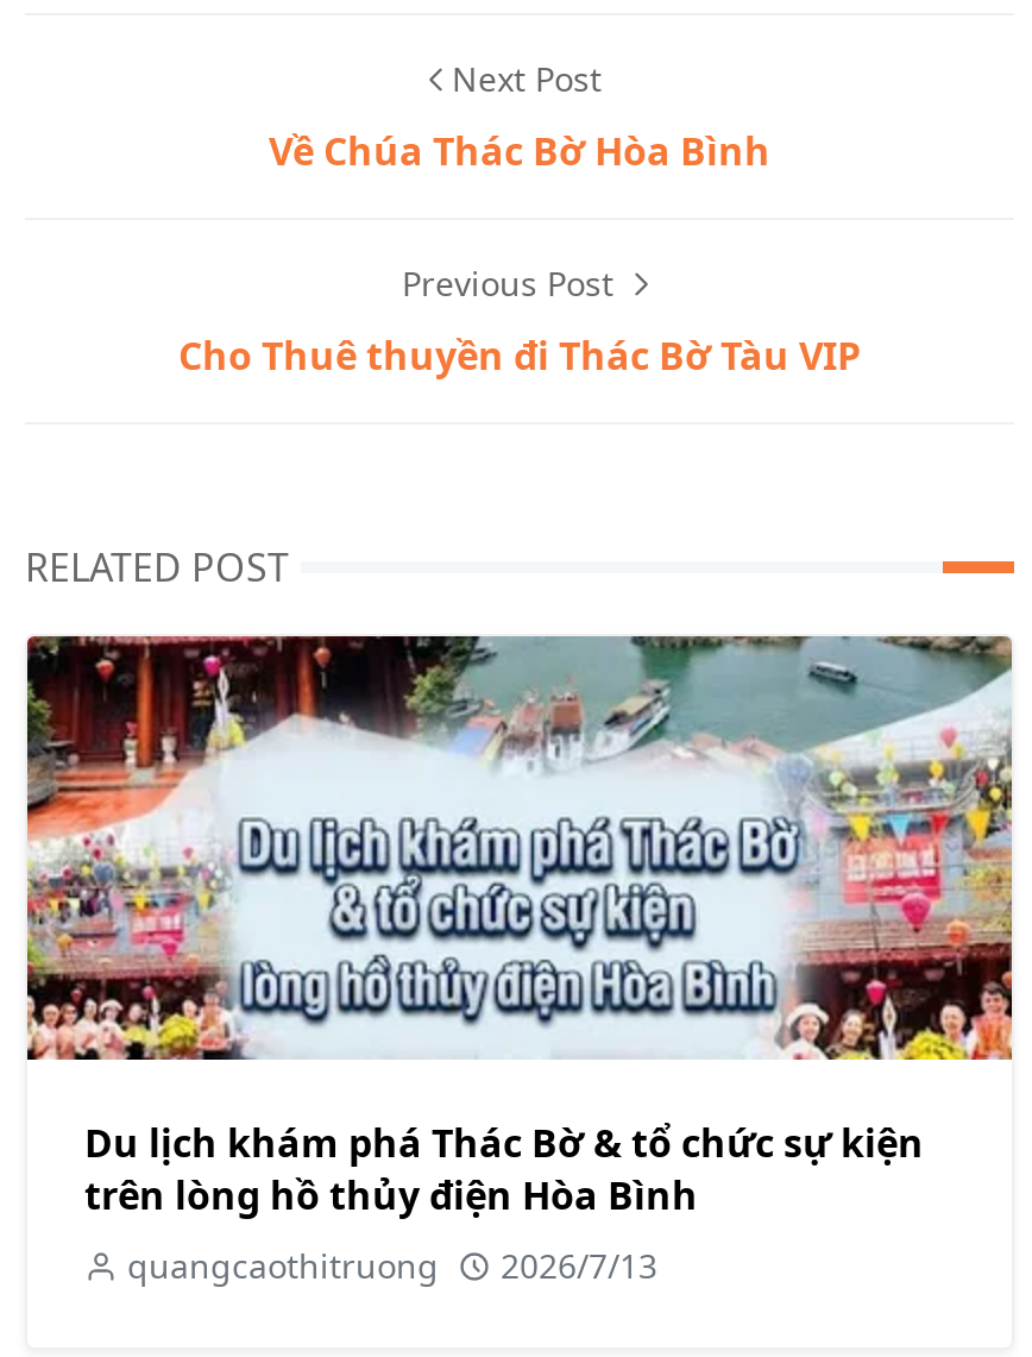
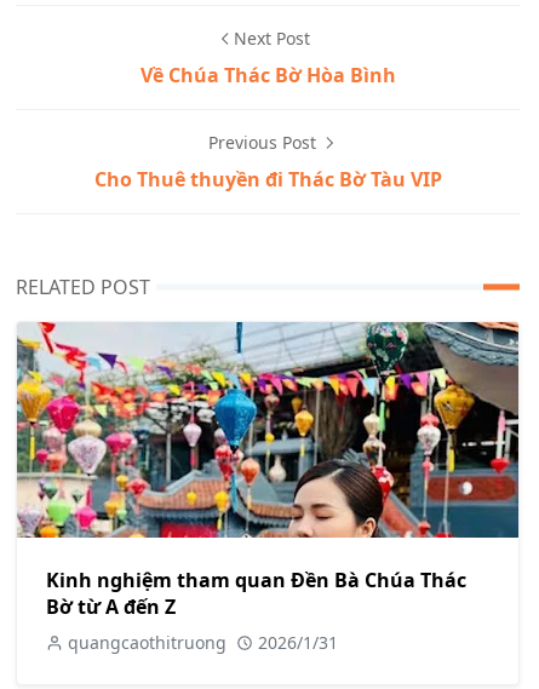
[25,634,1014,1222] [image] | Du lịch khám phá Thác Bờ & tổ chức sự kiện | trên lòng hồ thủy điện Hòa Bình -> [16,321,520,620] [image] | Kinh nghiệm tham quan Đền Bà Chúa Thác | Bờ từ A đến Z
[127,1243,657,1288] quangcaothitruong 2026/7/13 -> [68,631,338,654] quangcaothitruong 2026/1/31

